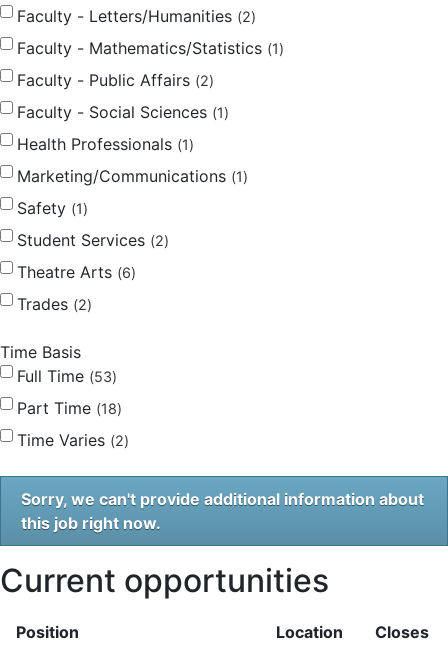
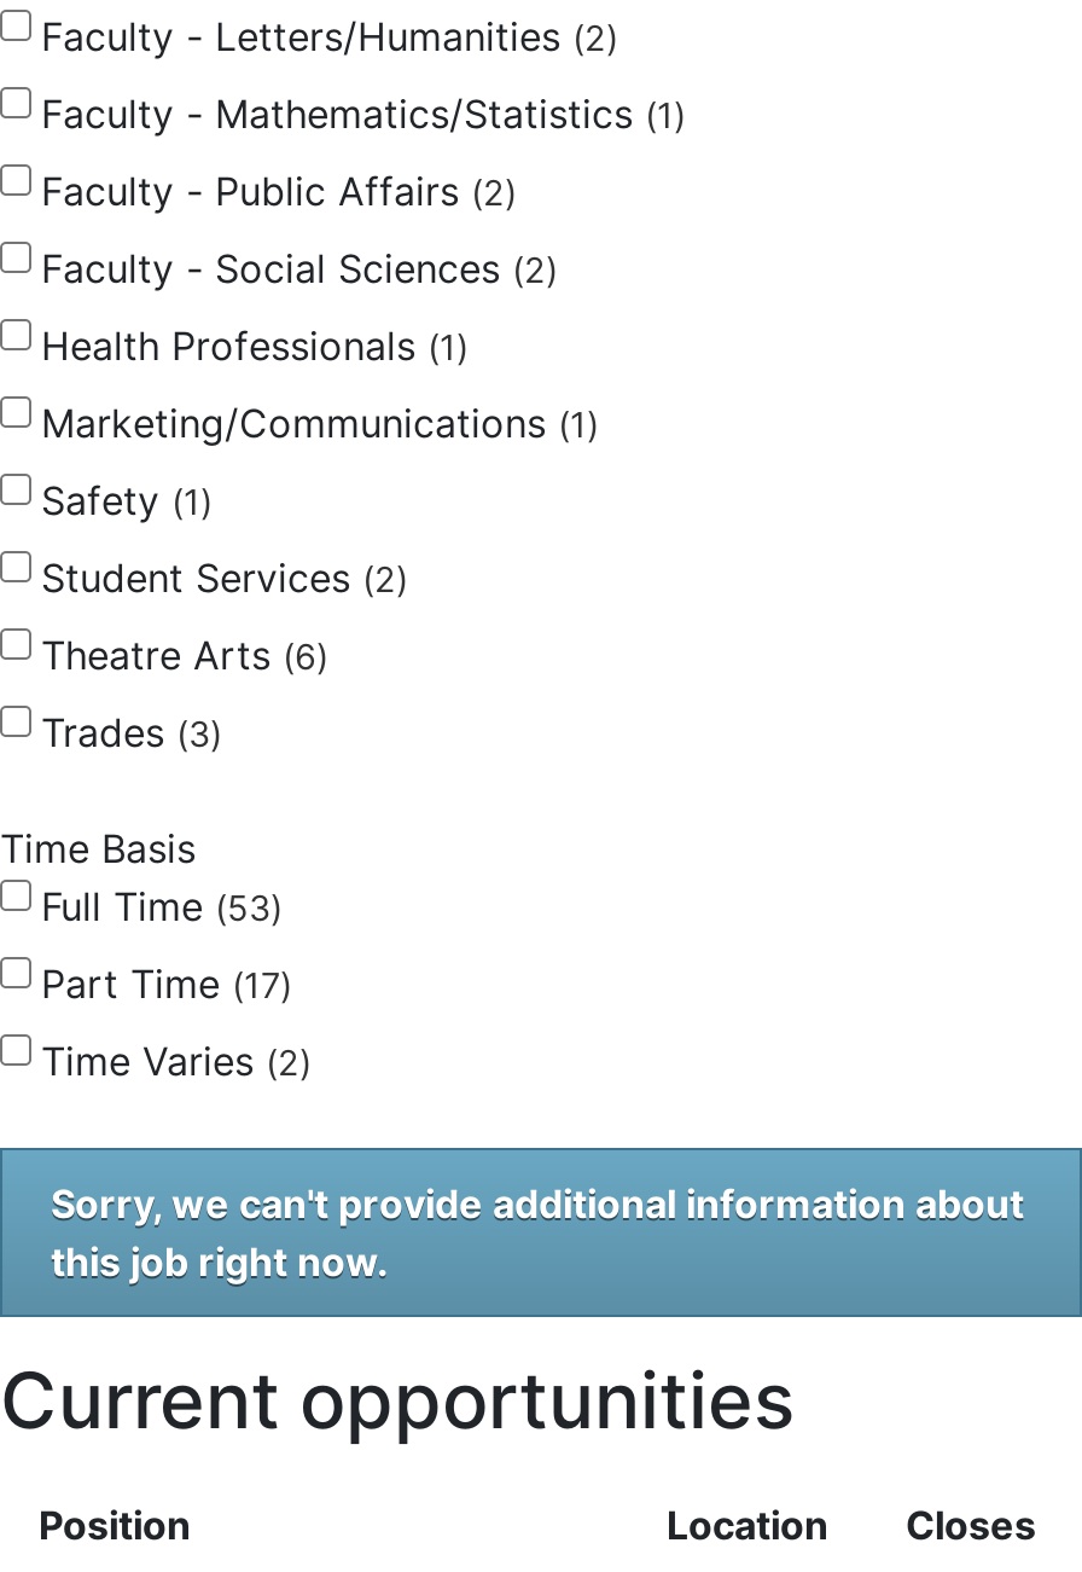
[17,102,224,122] Faculty - Social Sciences 1 -> [41,244,546,292] Faculty - Social Sciences 2
[17,294,87,314] Trades 2 -> [41,708,210,756] Trades 3
[17,398,117,418] Part Time 18 -> [41,959,280,1008] Part Time 17

